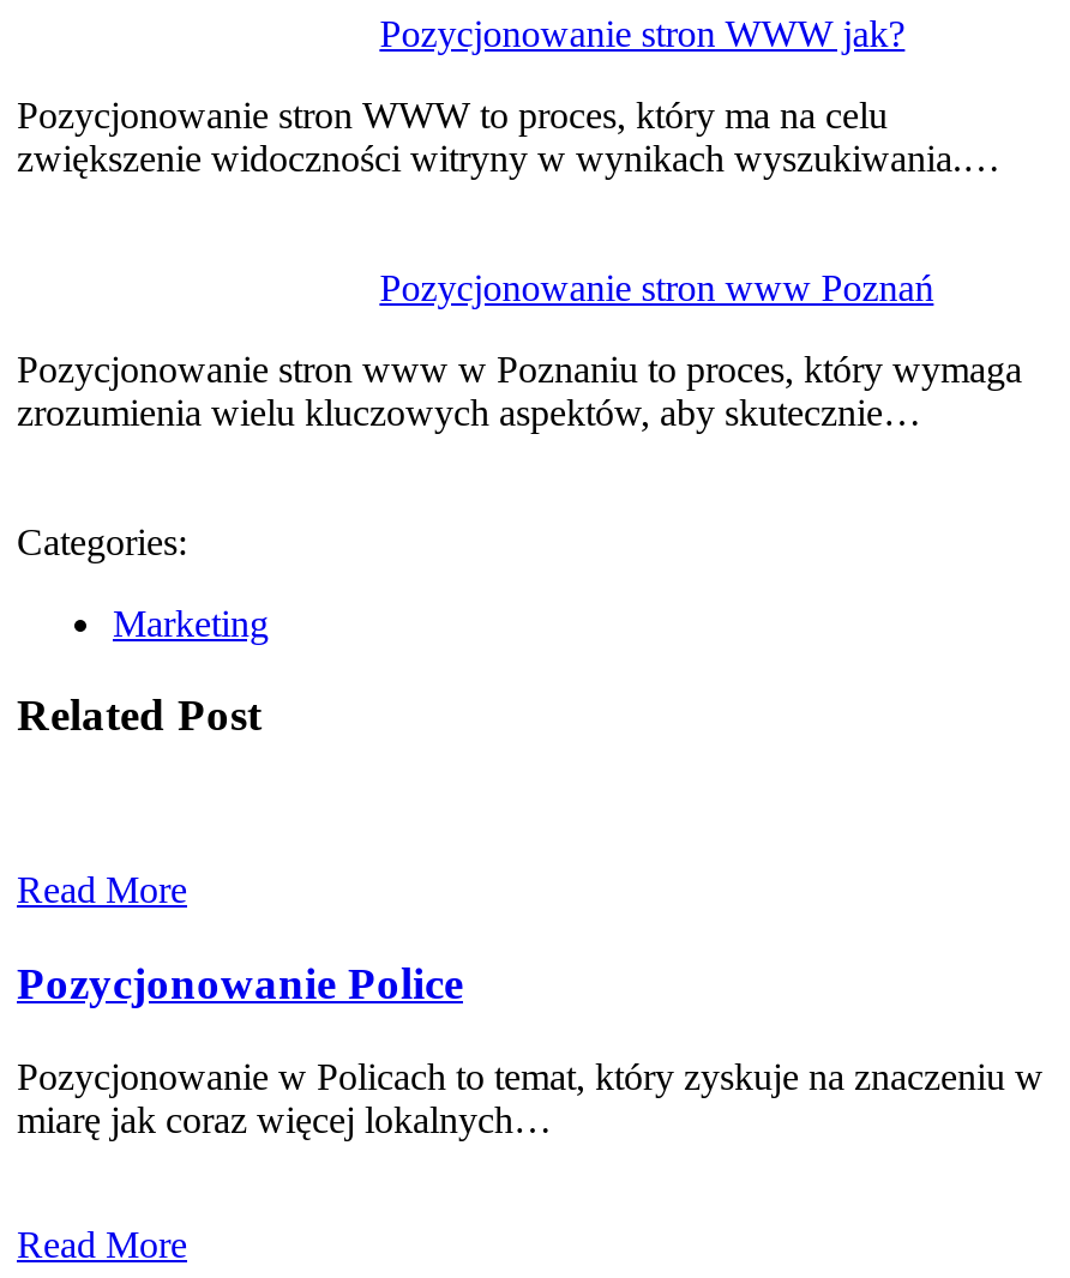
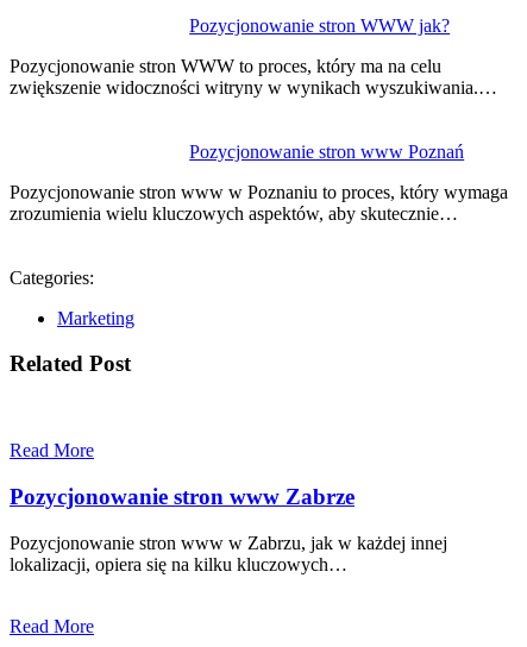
[17,958,463,1008] Pozycjonowanie Police -> [10,484,355,509] Pozycjonowanie stron www Zabrze
[17,1055,1044,1139] Pozycjonowanie w Policach to temat, który zyskuje na znaczeniu w | miarę jak coraz więcej lokalnych… -> [10,532,447,574] Pozycjonowanie stron www w Zabrzu, jak w każdej innej | lokalizacji, opiera się na kilku kluczowych…

